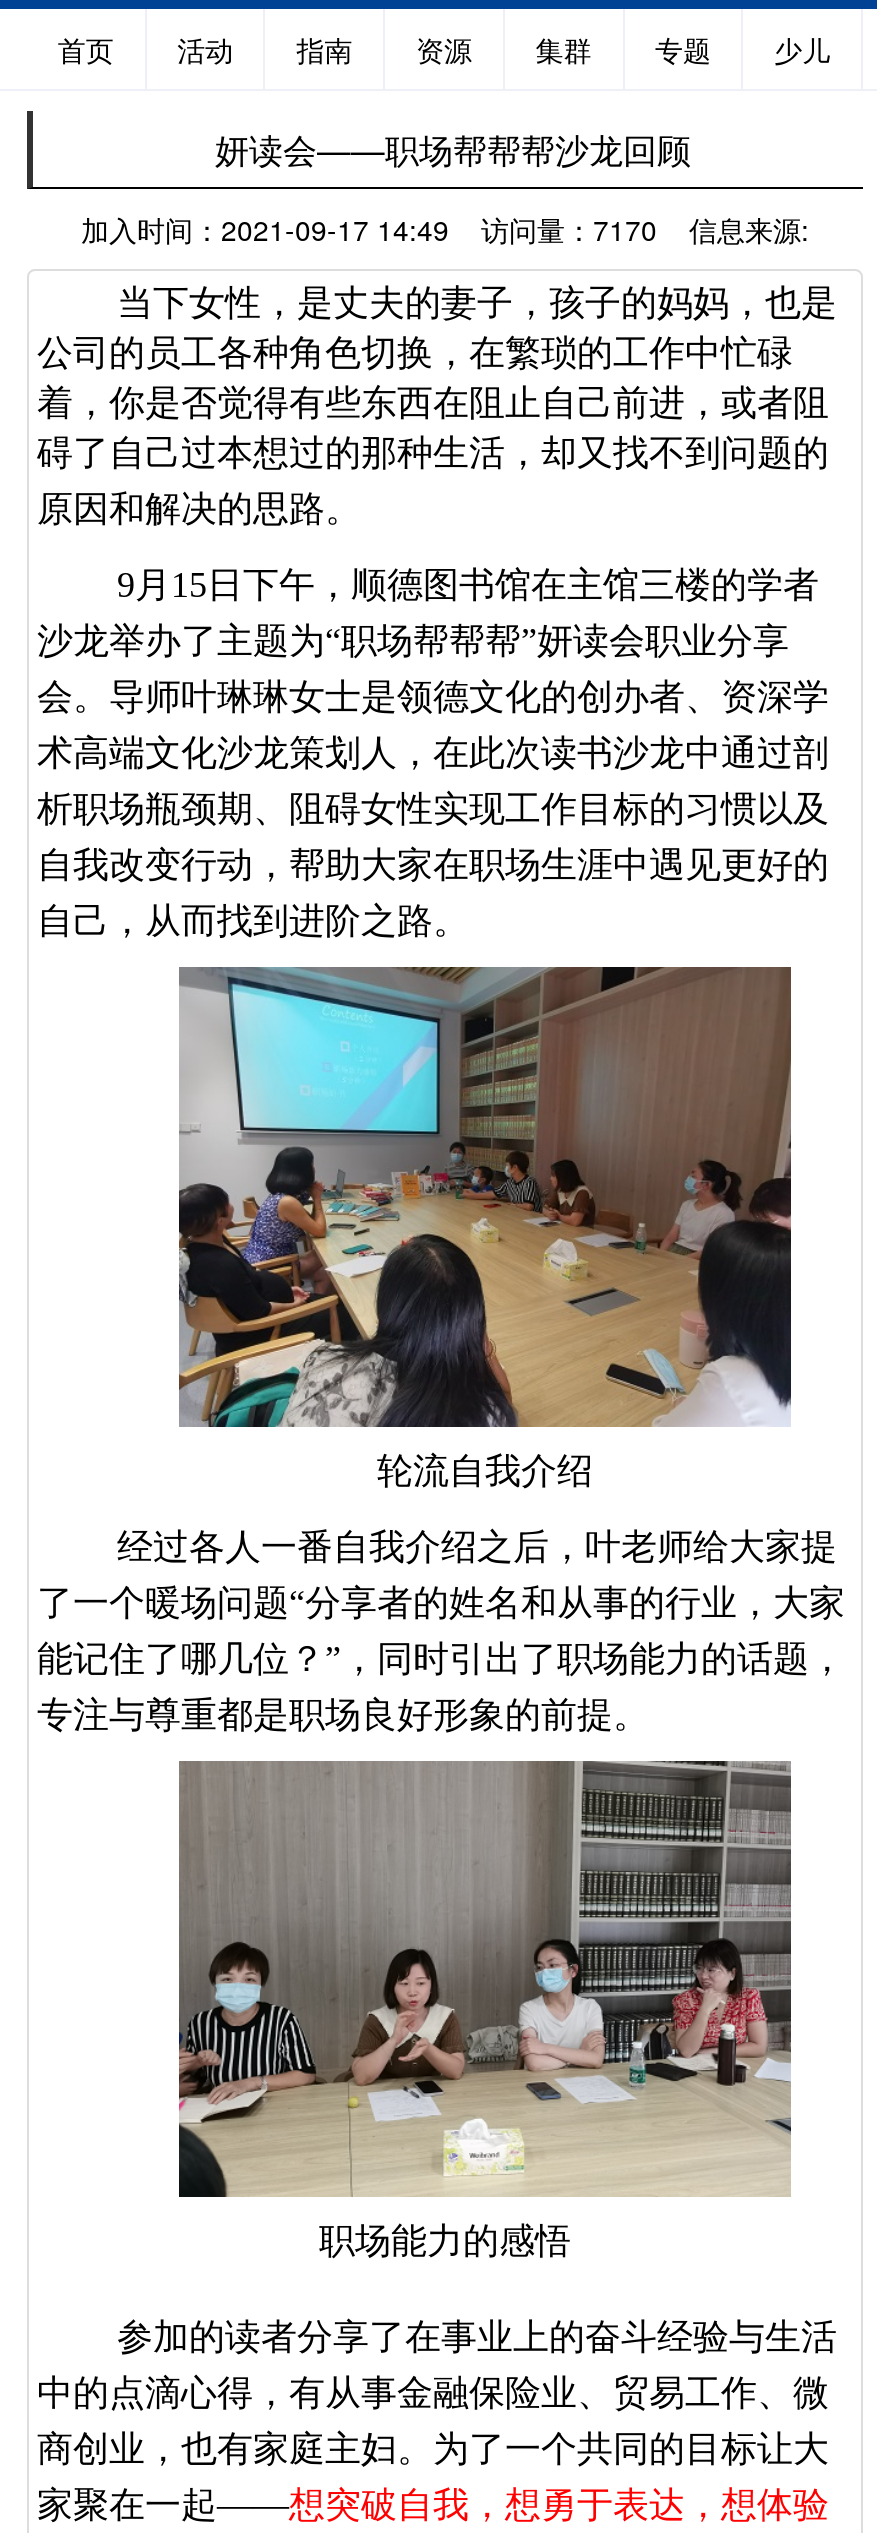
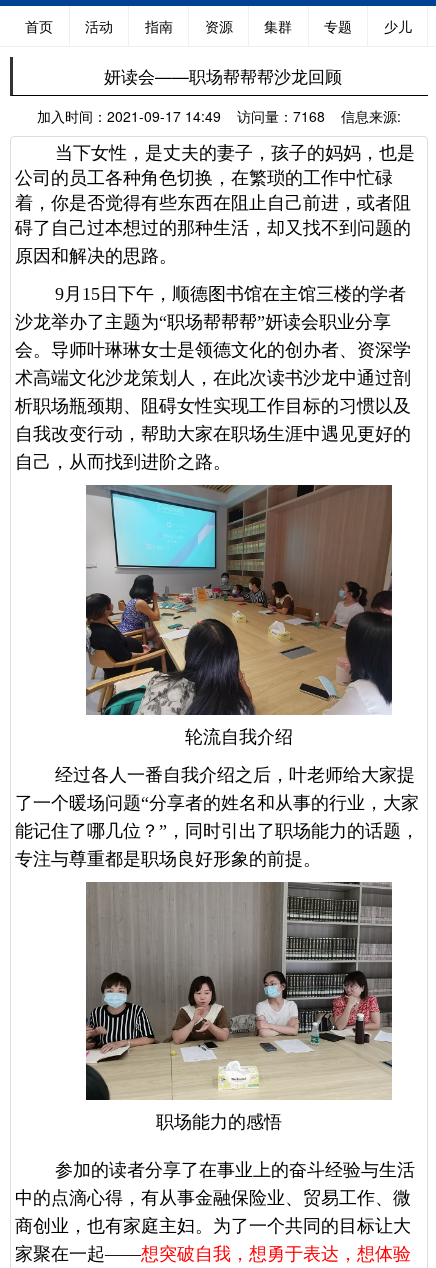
[81,209,809,249] 加入时间：2021-09-17 14:49 访问量：7170 信息来源: -> [37,106,401,126] 加入时间：2021-09-17 14:49 访问量：7168 信息来源:

